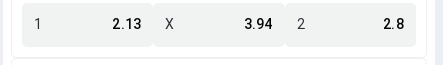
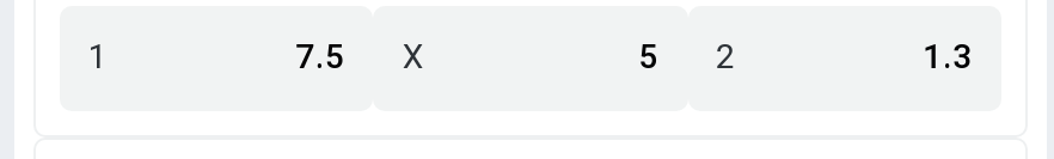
[112,16,175,32] 2.13 X -> [295,37,424,75] 7.5 X
[244,16,305,32] 3.94 2 -> [639,37,736,75] 5 2
[383,16,404,32] 2.8 -> [923,37,973,75] 1.3

